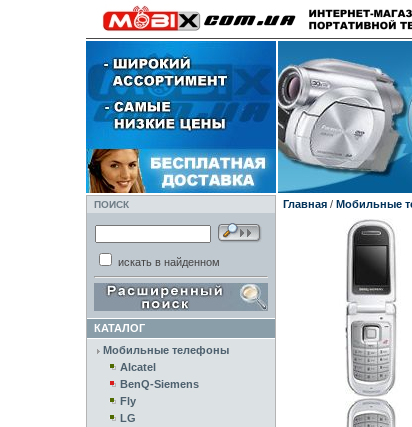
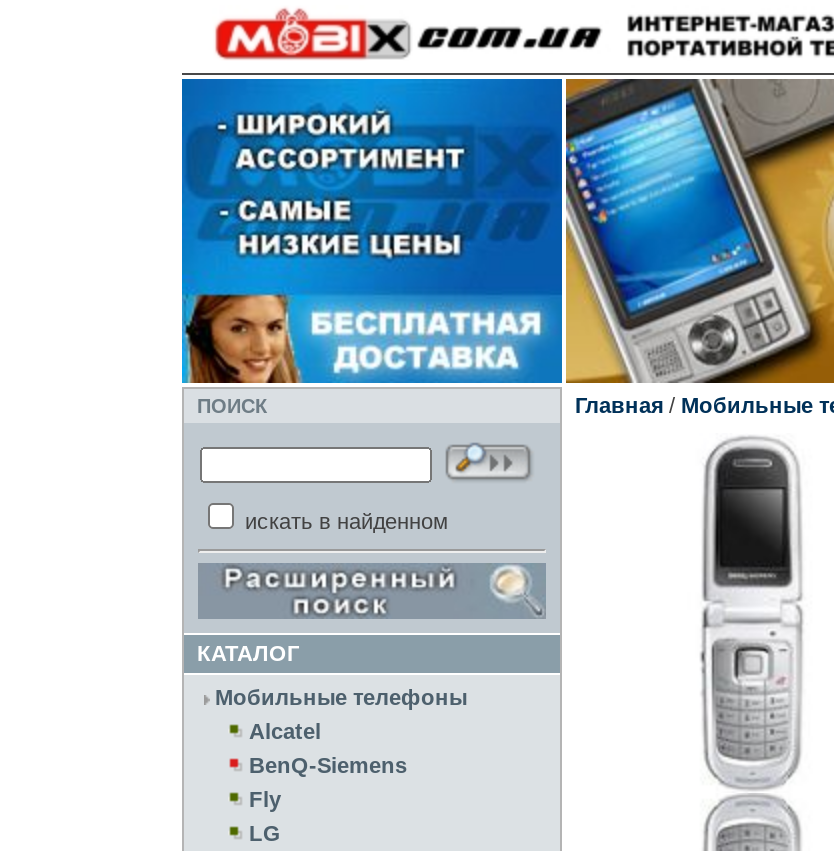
[277,41,409,194] [image] -> [564,77,828,385] [image]

